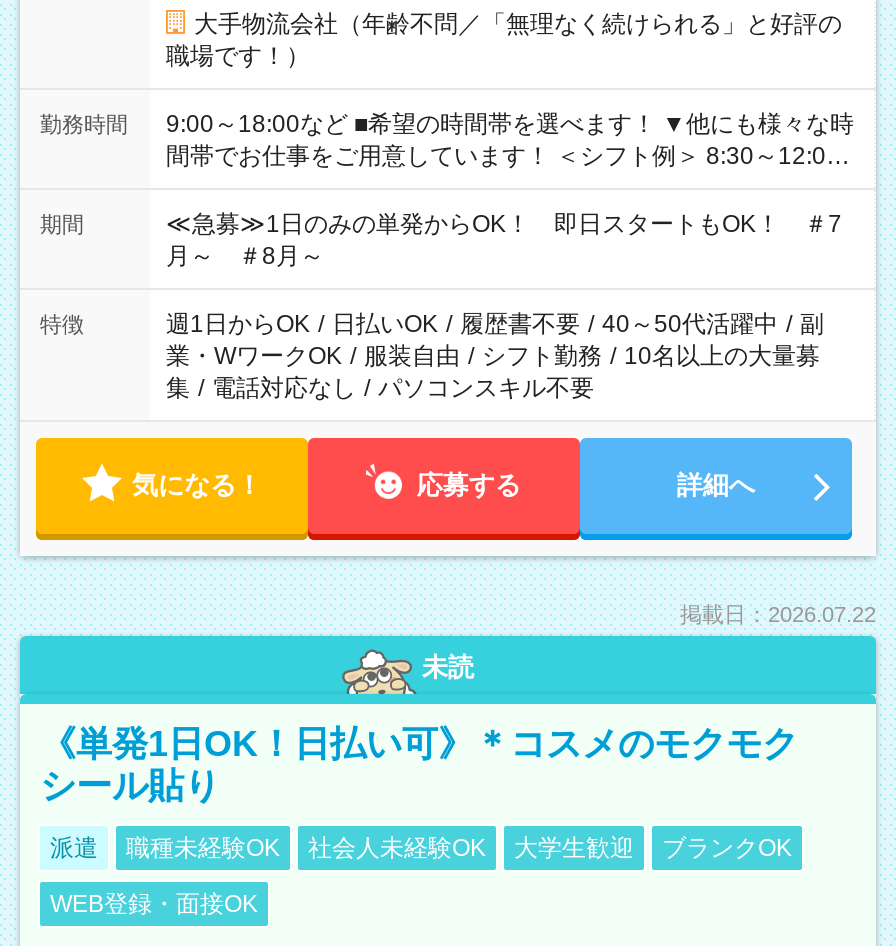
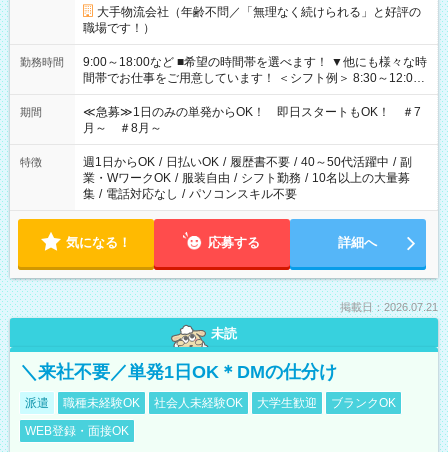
[680,602,876,626] 掲載日：2026.07.22 -> [340,301,438,313] 掲載日：2026.07.21
[40,724,798,806] 《単発1日OK！日払い可》＊コスメのモクモク | シール貼り -> [20,362,337,382] ＼来社不要／単発1日OK＊DMの仕分け

